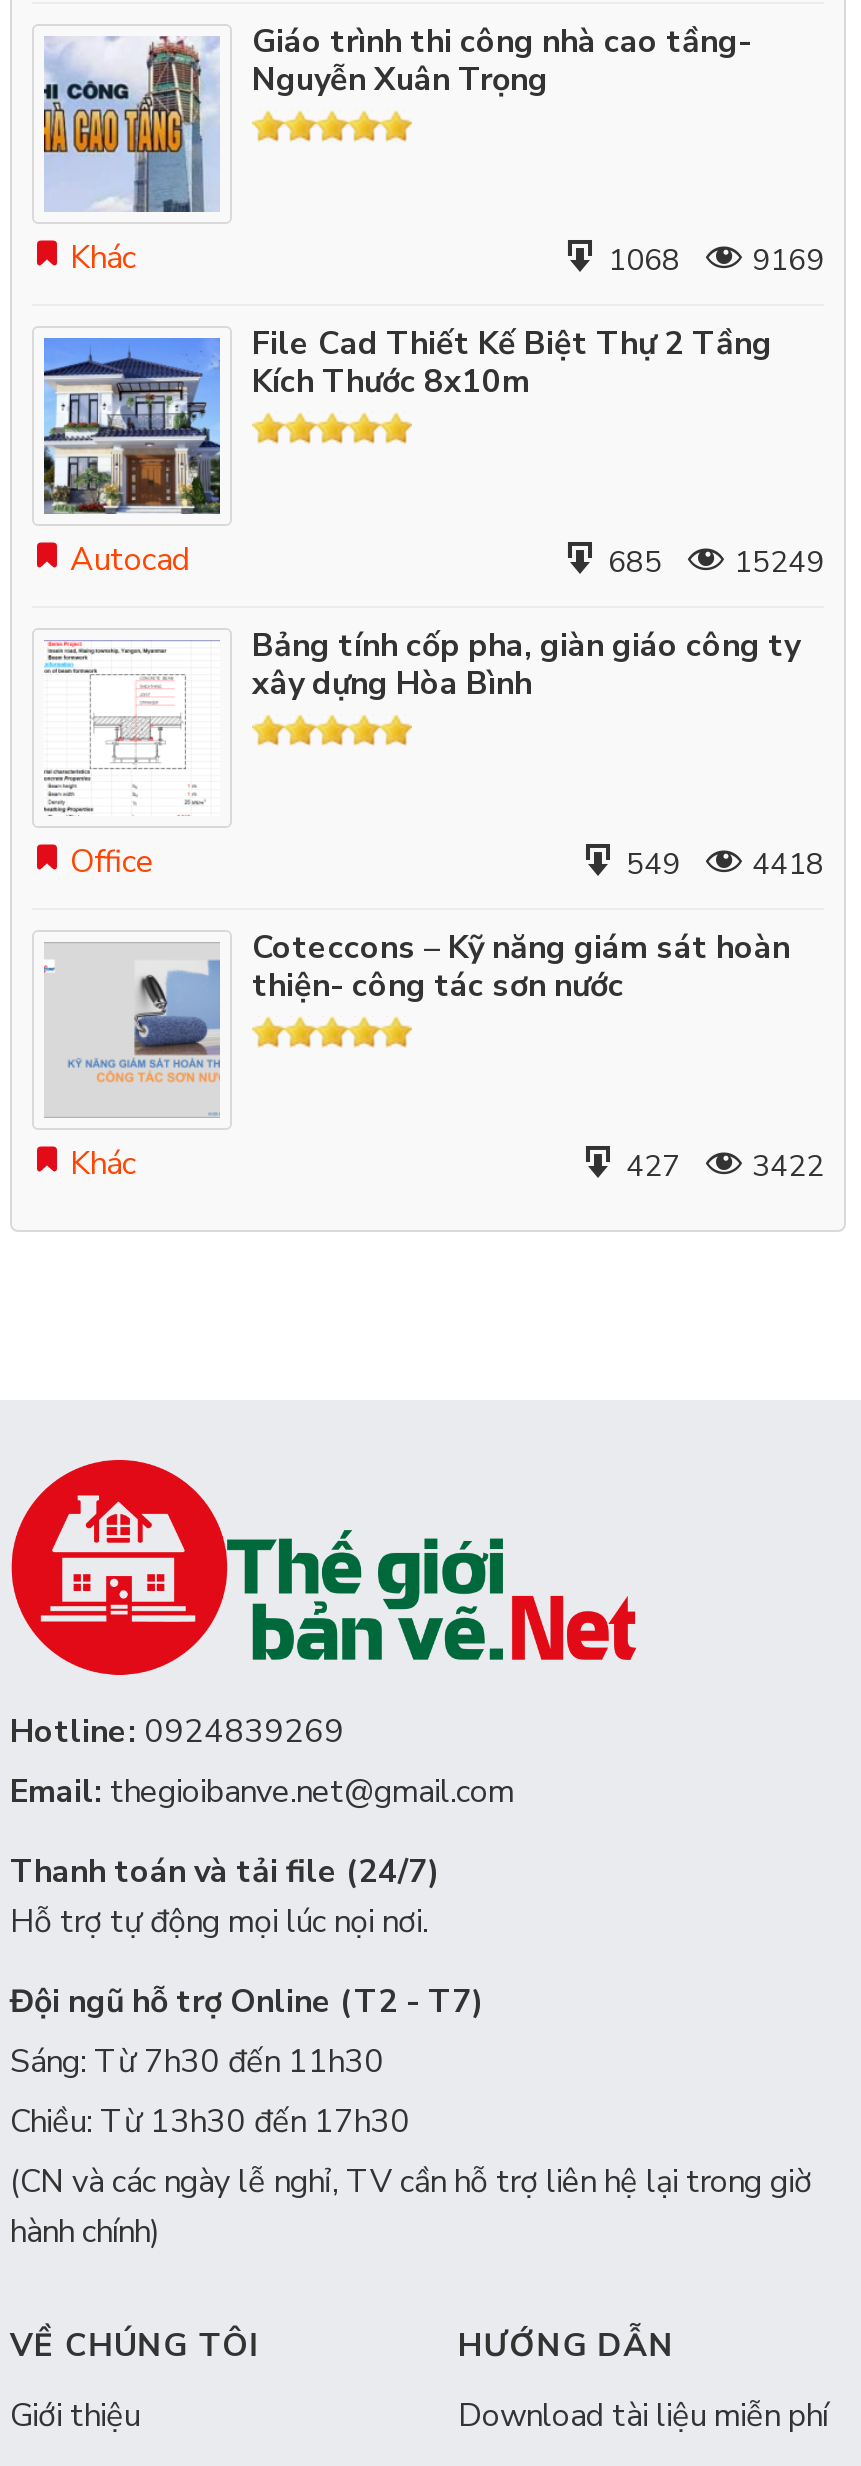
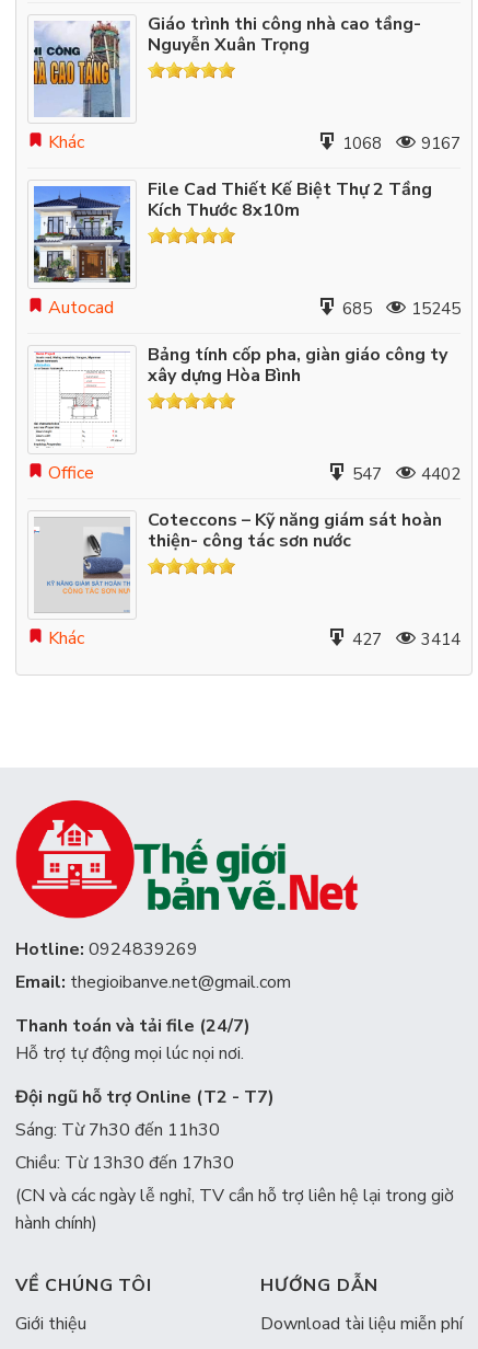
[600,239,824,279] 1068 9169 -> [338,132,460,154] 1068 9167
[600,541,824,581] 685 15249 -> [338,297,460,319] 685 15245
[618,843,704,883] 549 -> [348,463,395,485] 547
[744,843,824,883] 4418 -> [417,463,460,485] 4402
[618,1145,824,1185] 427 3422 -> [348,628,460,650] 427 3414

